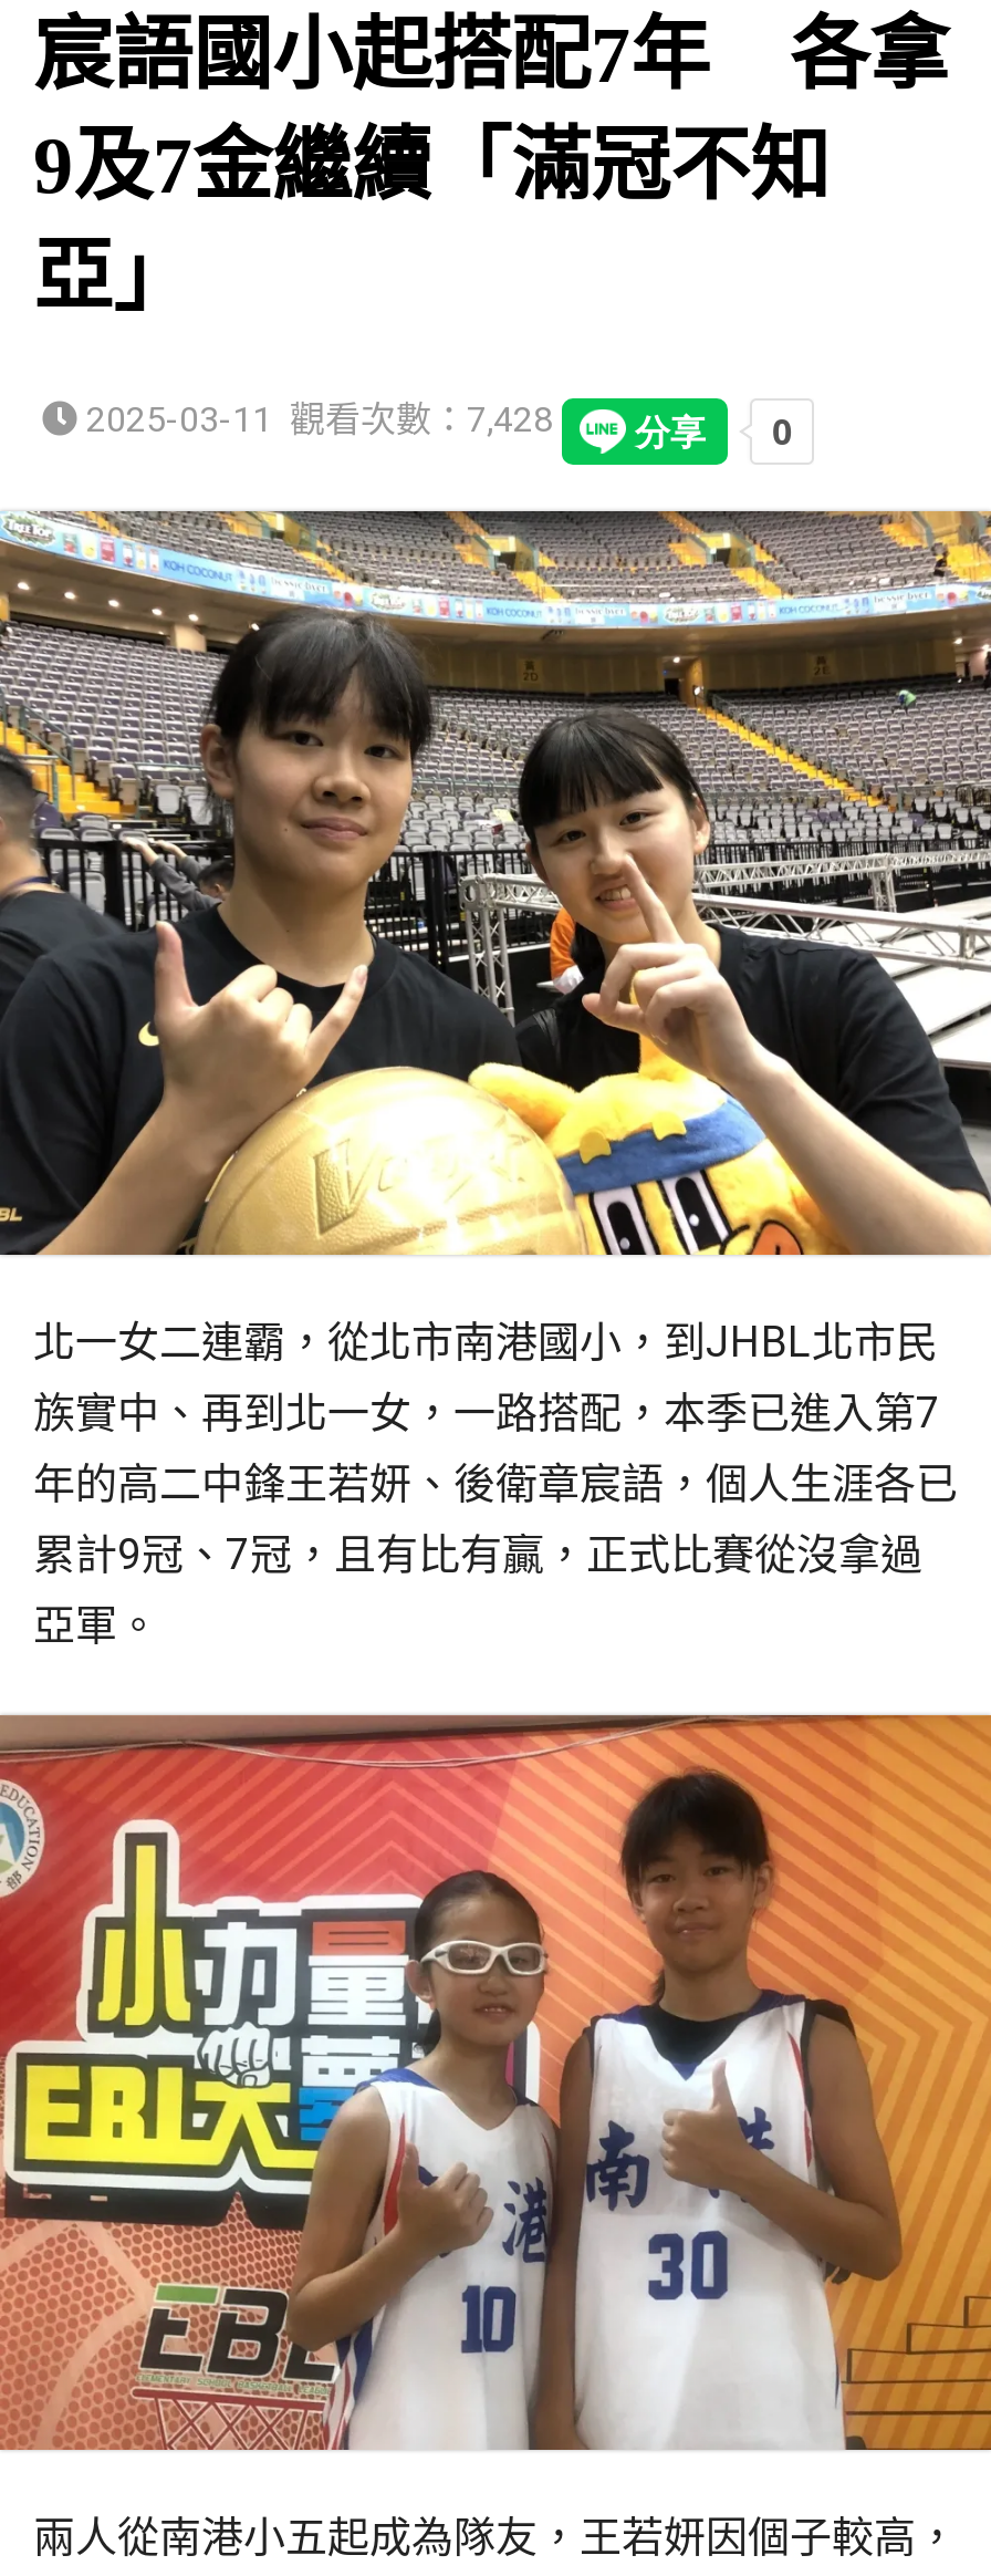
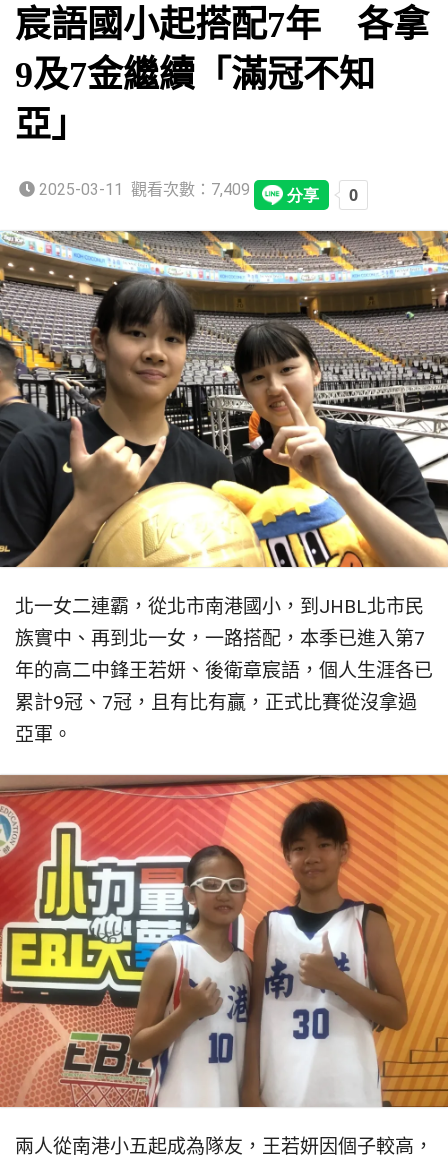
[77,398,553,440] 2025-03-11 觀看次數：7,428 -> [35,180,250,199] 2025-03-11 觀看次數：7,409

